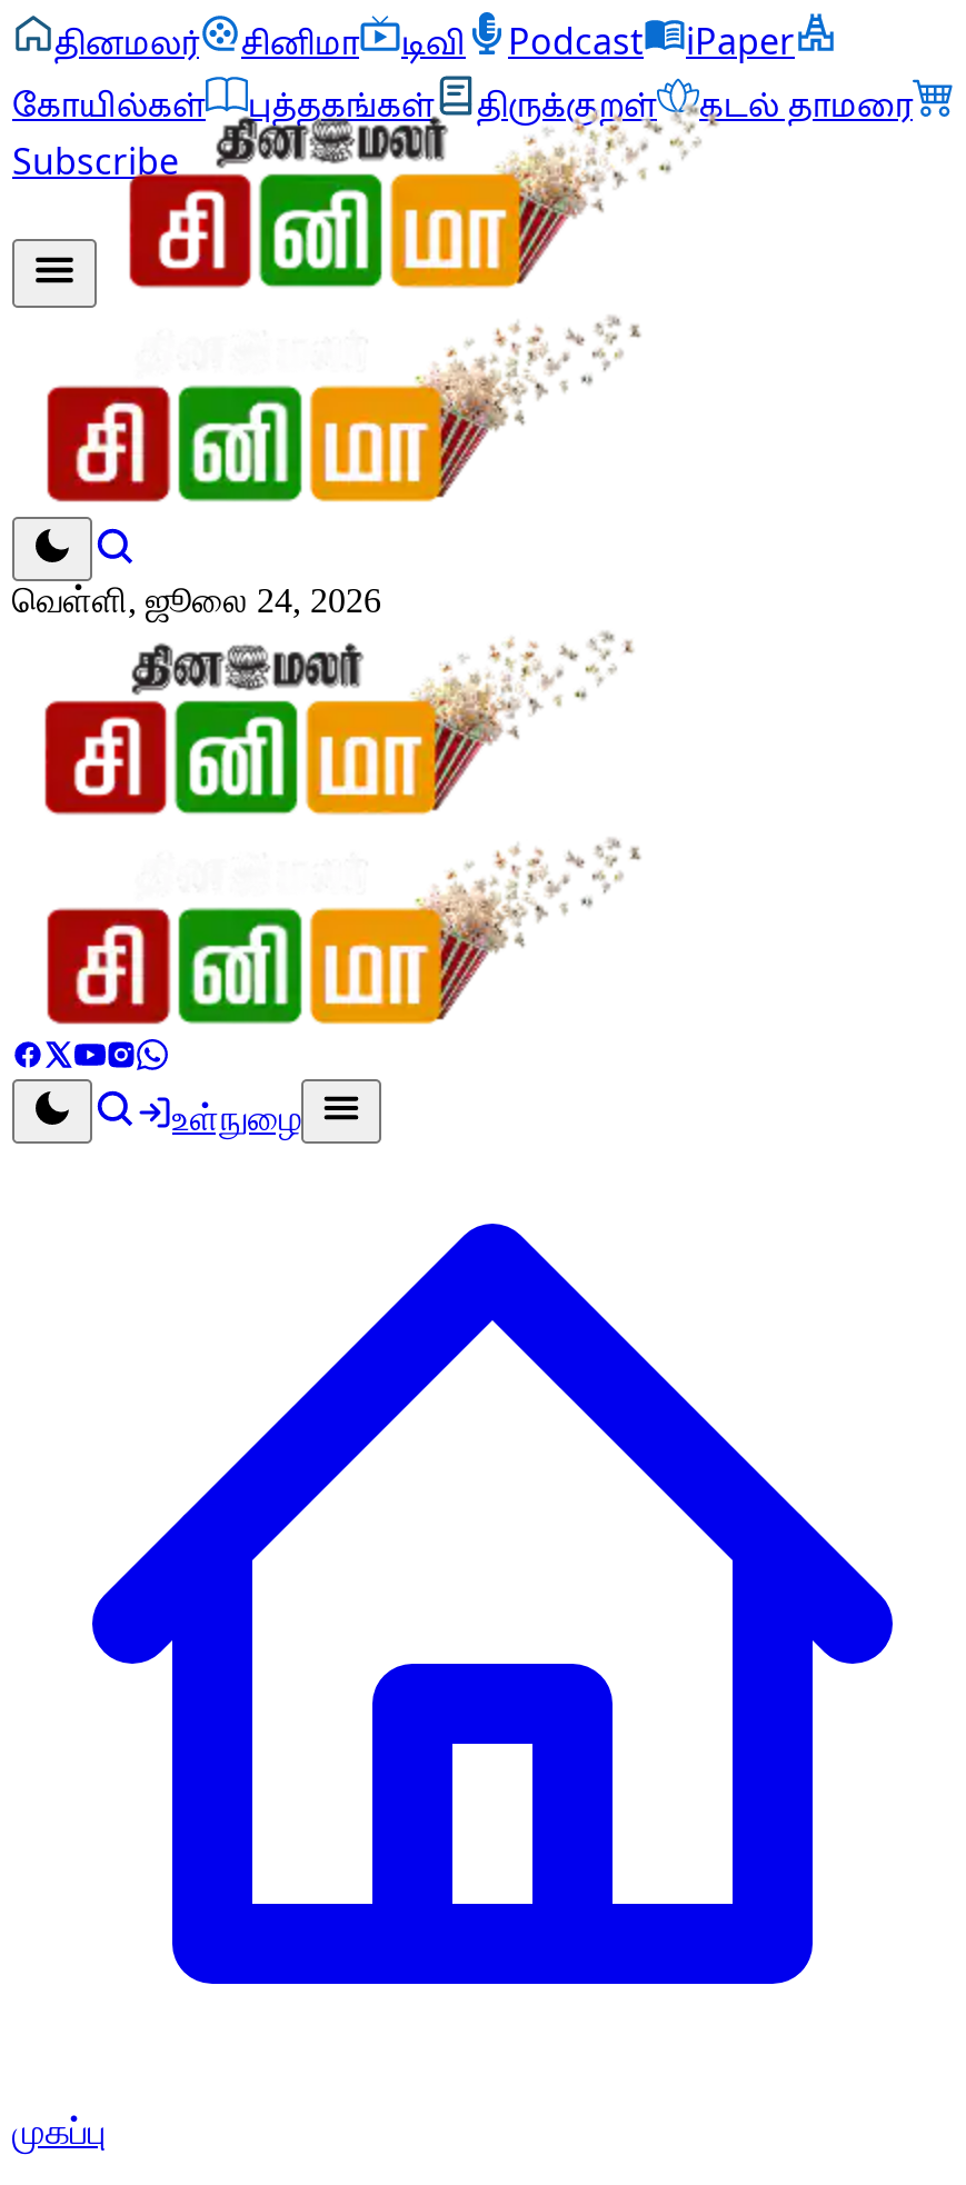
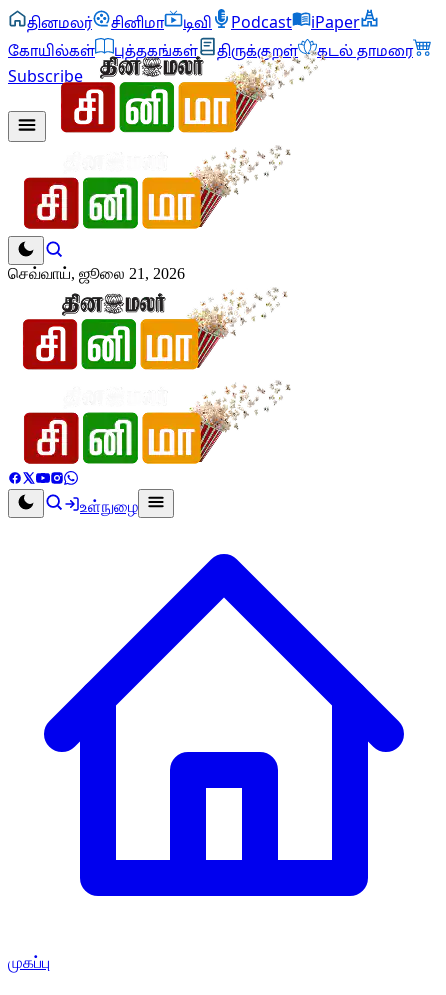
[12,581,381,619] வெள்ளி, ஜூலை 24, 2026 -> [8,265,185,282] செவ்வாய், ஜூலை 21, 2026

